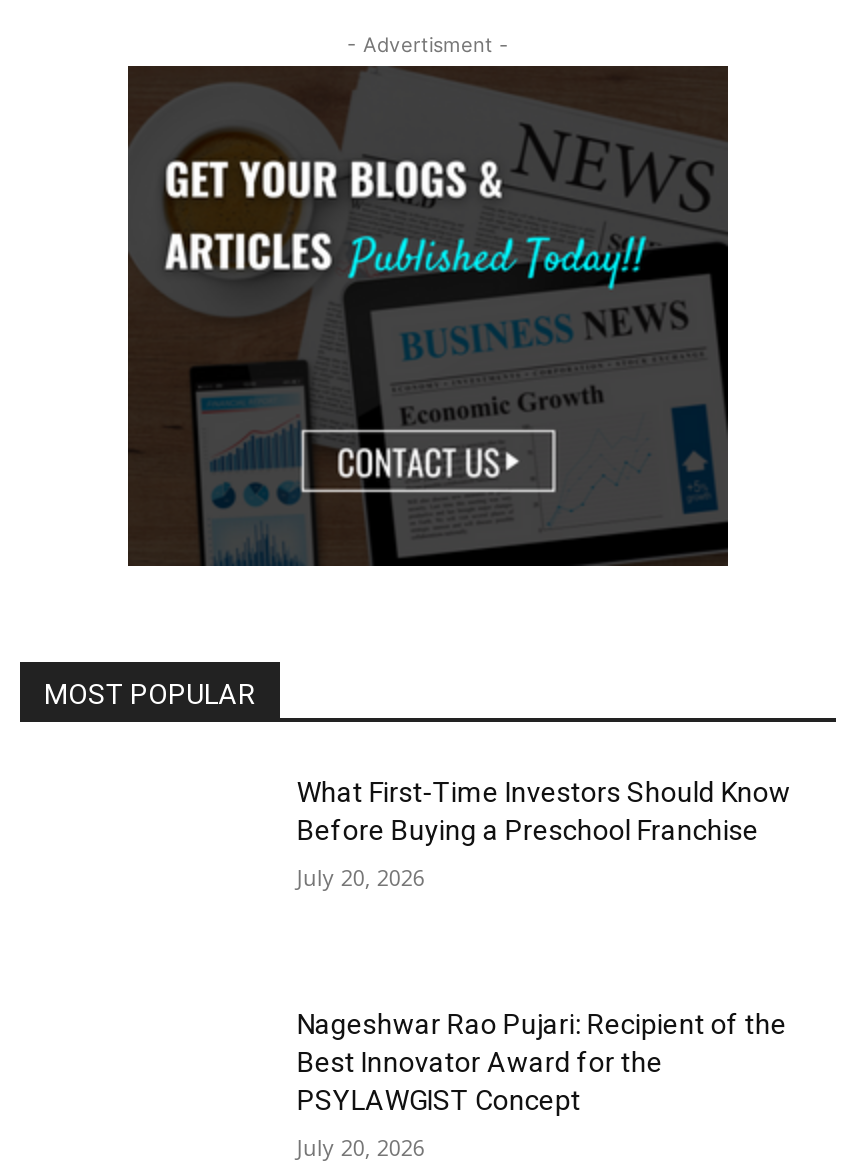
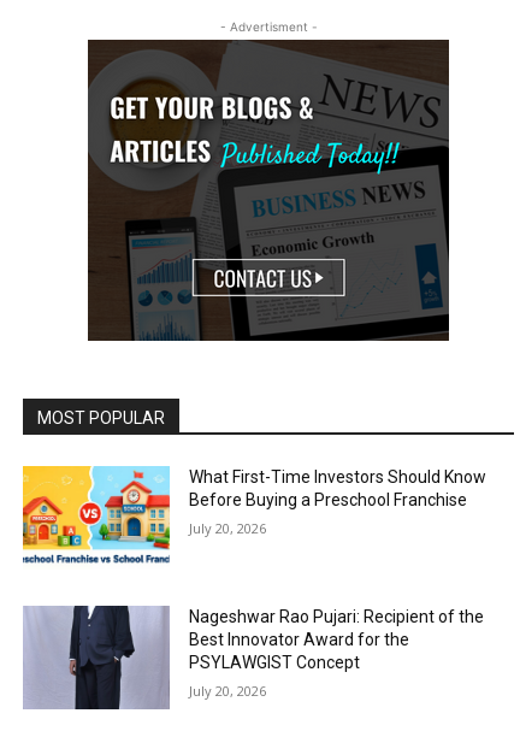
none -> [22,465,171,564] [image]
none -> [23,605,171,711] [image]

